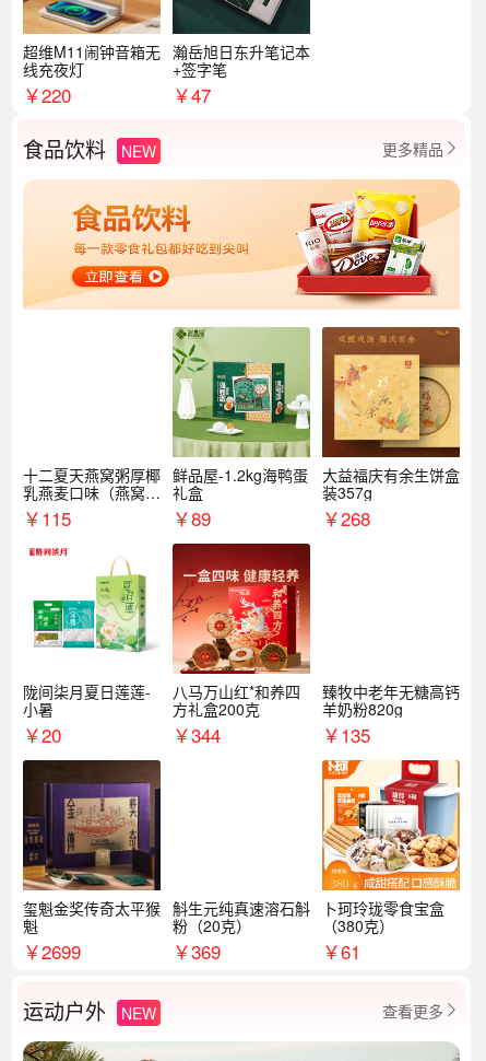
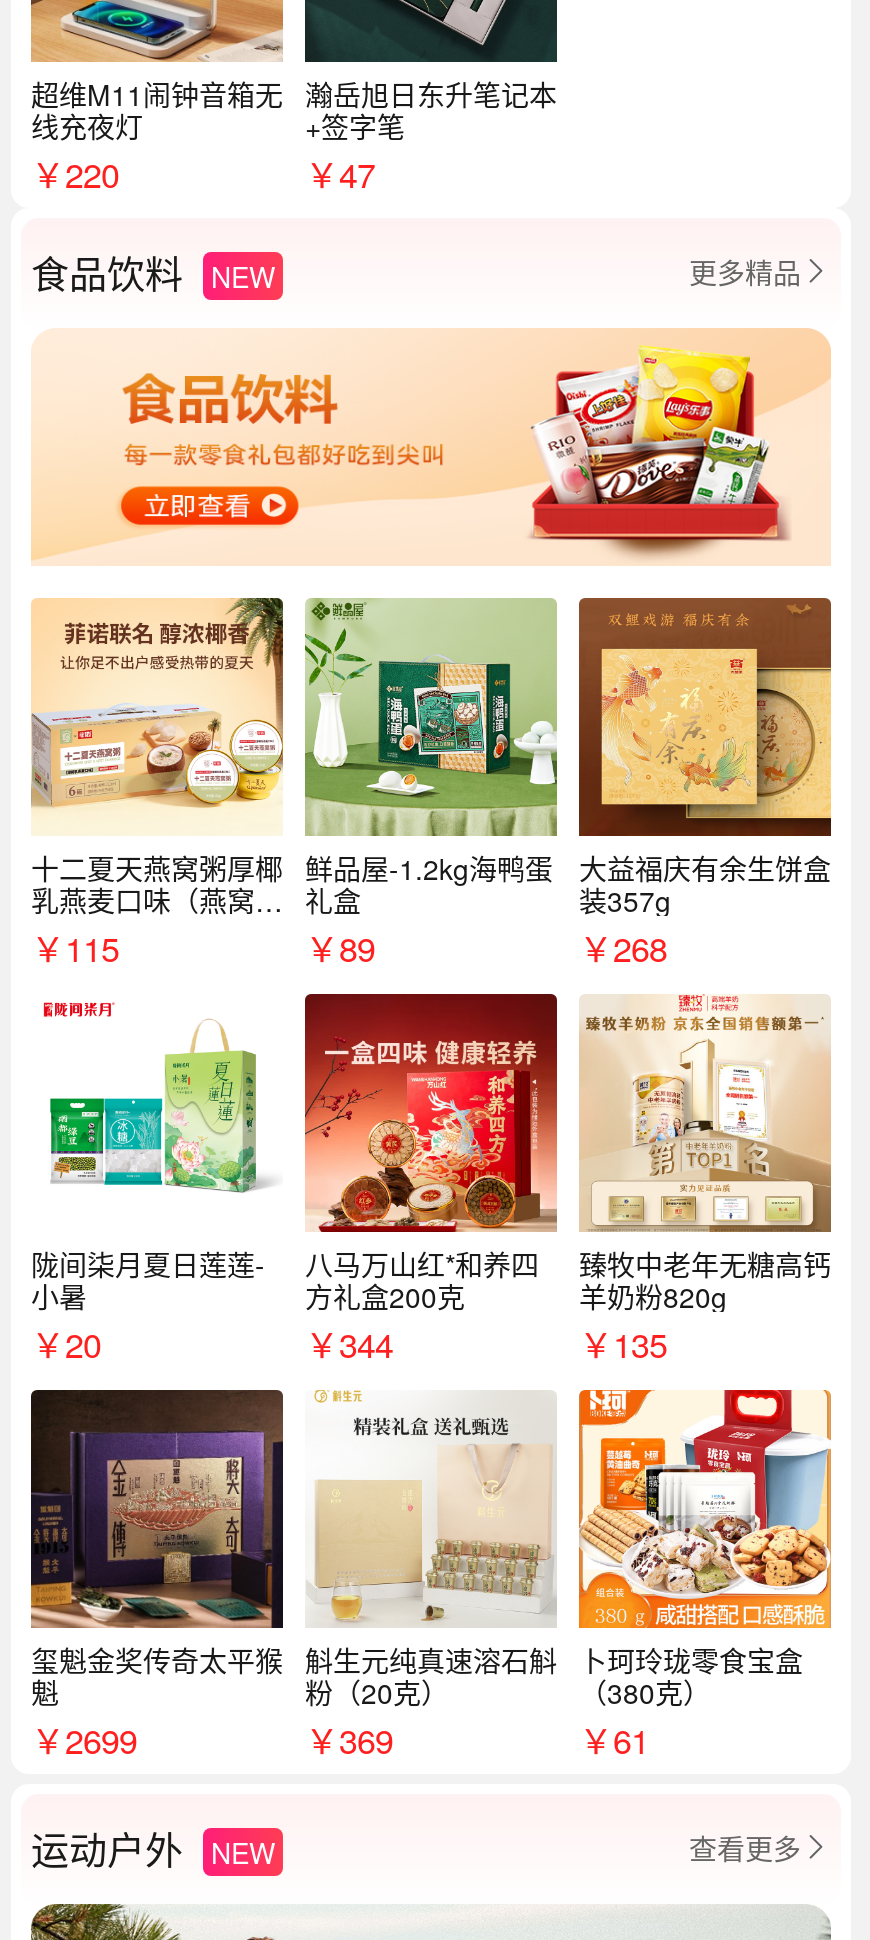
none -> [29,596,285,834] [image]
none -> [577,992,833,1234] [image]
none -> [307,1388,557,1628] [image]

